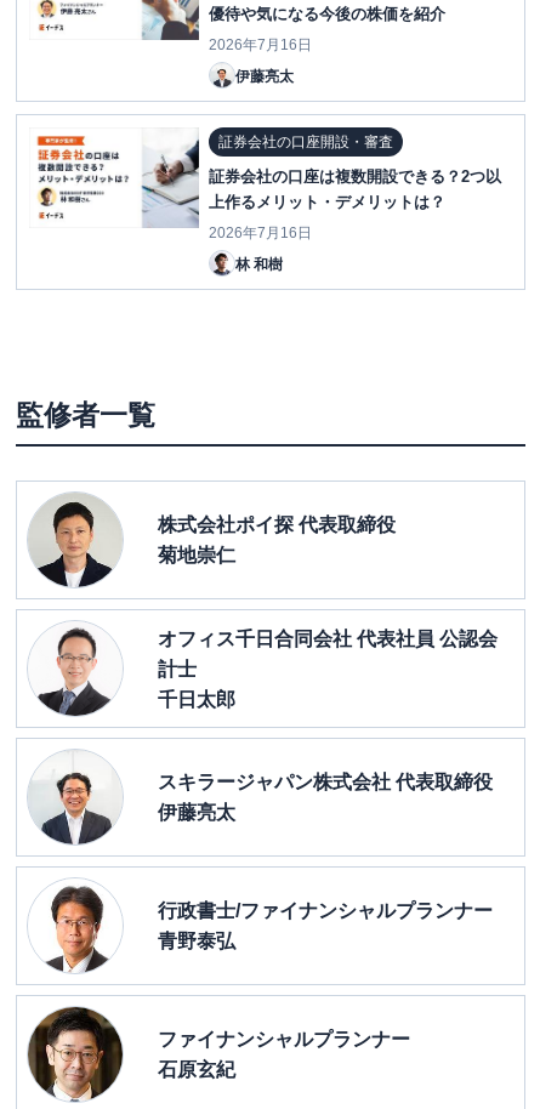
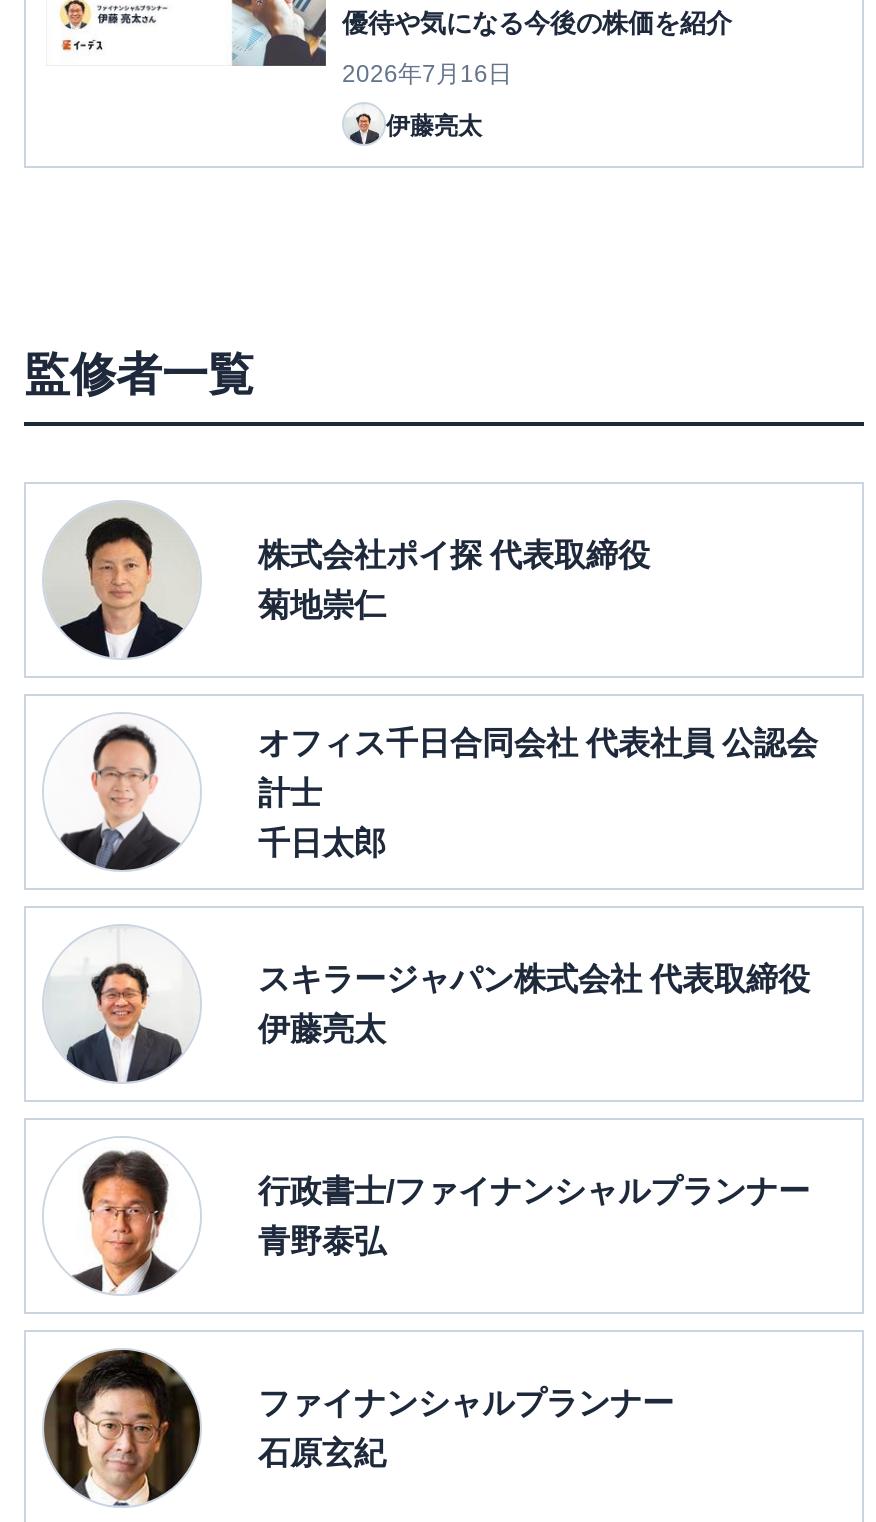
[36,135,130,206] [image] -> none
[142,133,501,272] [image] | 証券会社の口座開設・審査 | 証券会社の口座は複数開設できる？2つ以 | 上作るメリット・デメリットは？ | 2026年7月16日 | 林 和樹 -> none

